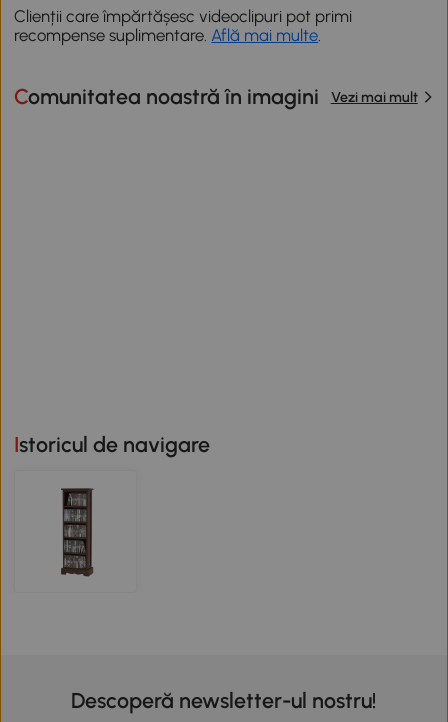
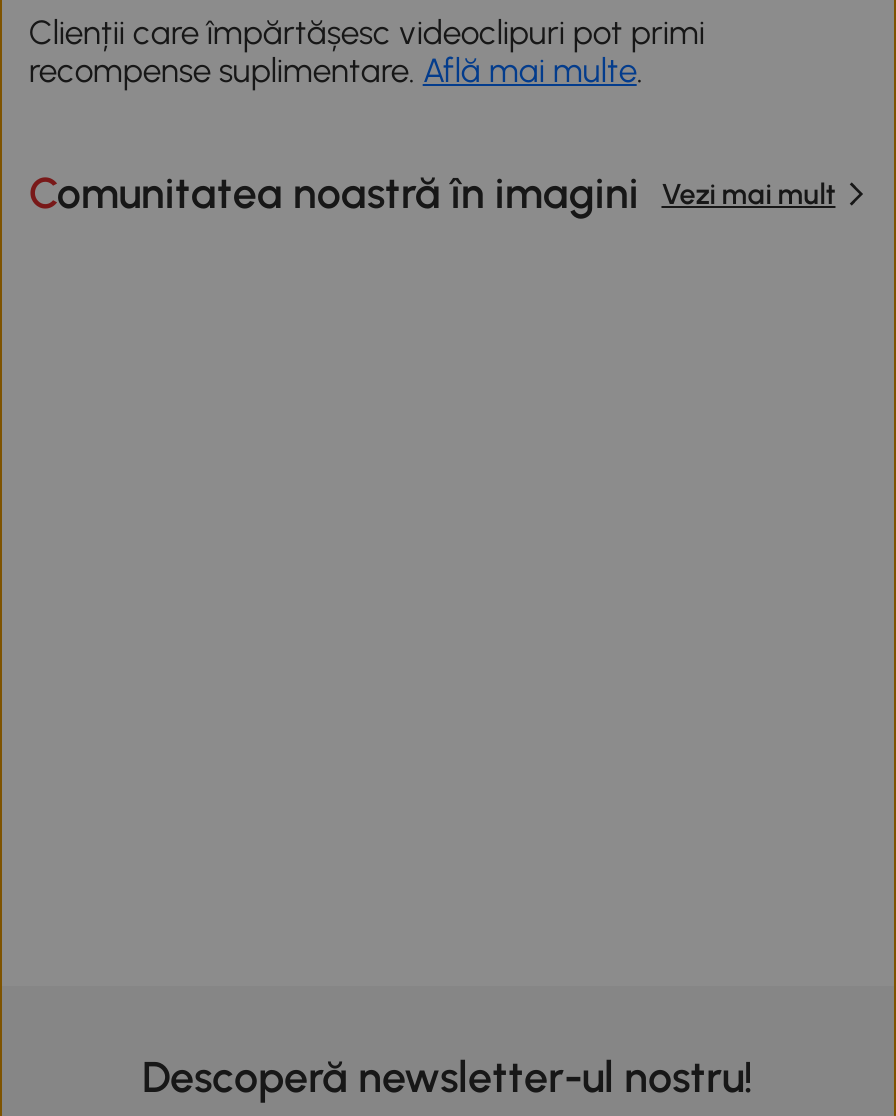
[19,431,210,456] Istoricul de navigare -> none
[60,487,94,577] [image] -> none

